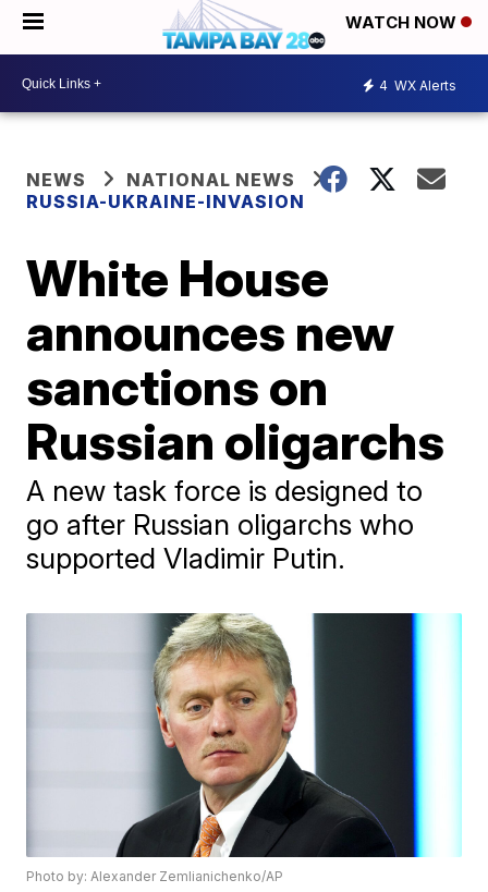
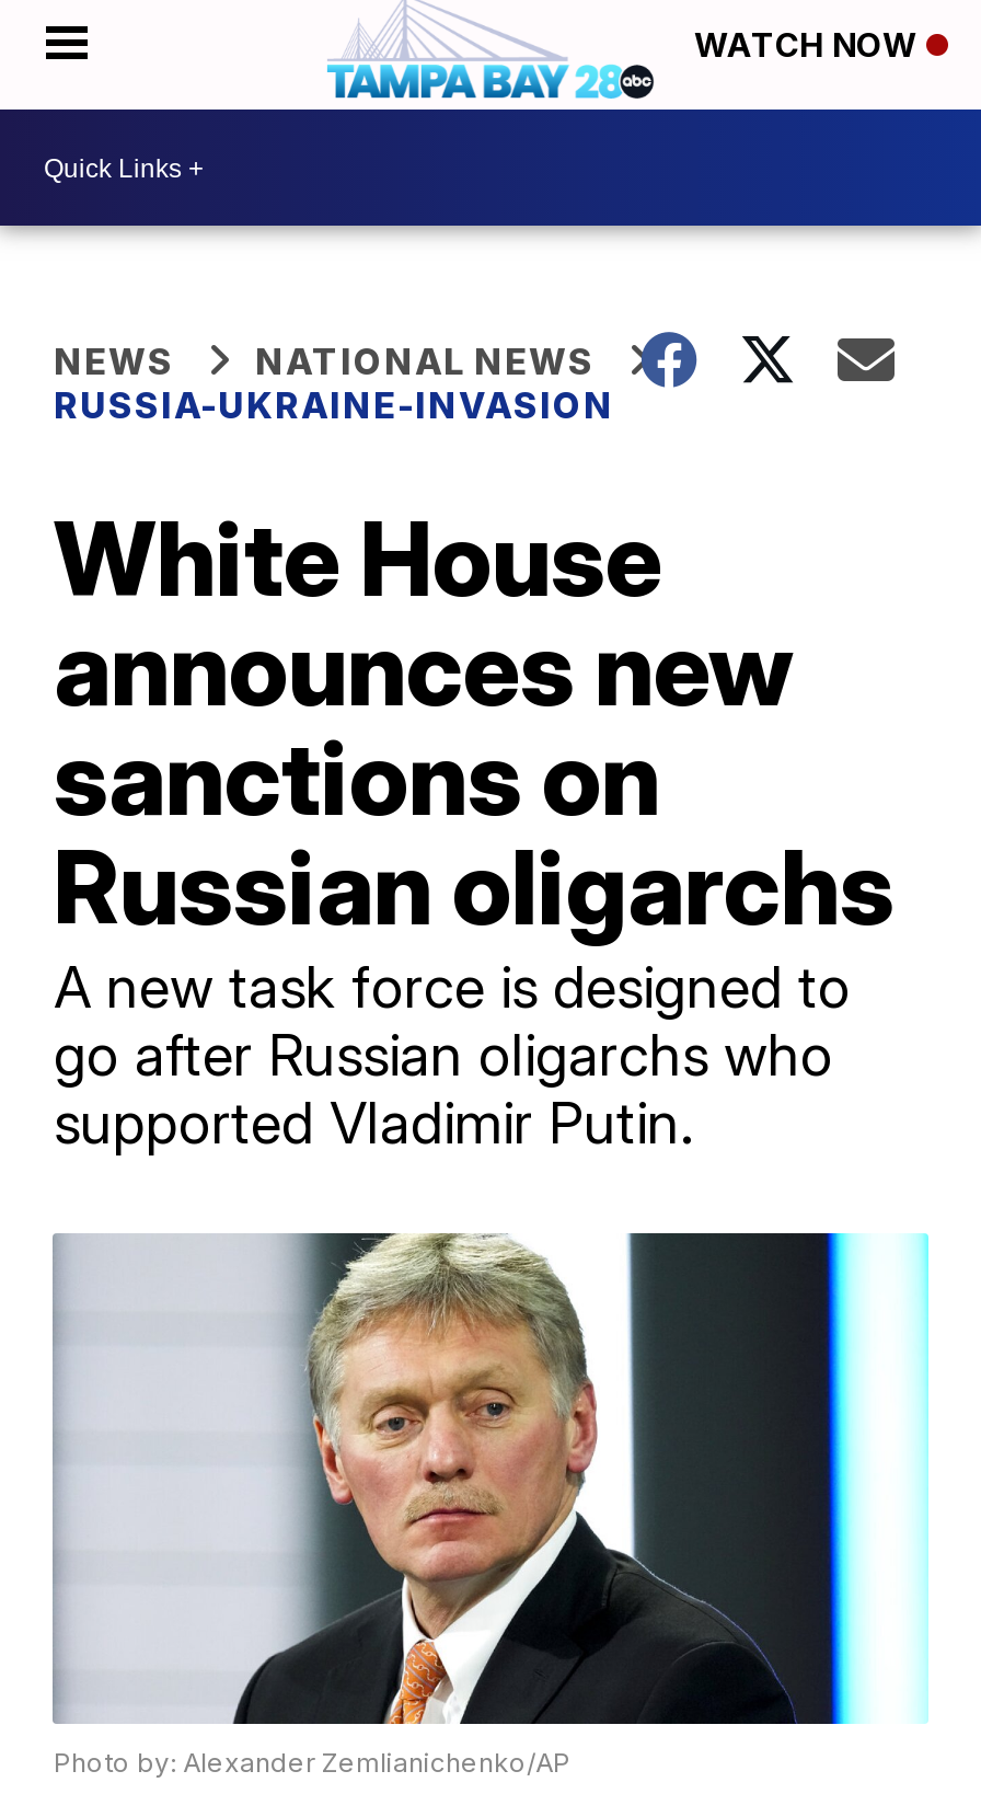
[379,77,456,93] 4 WX Alerts -> none

